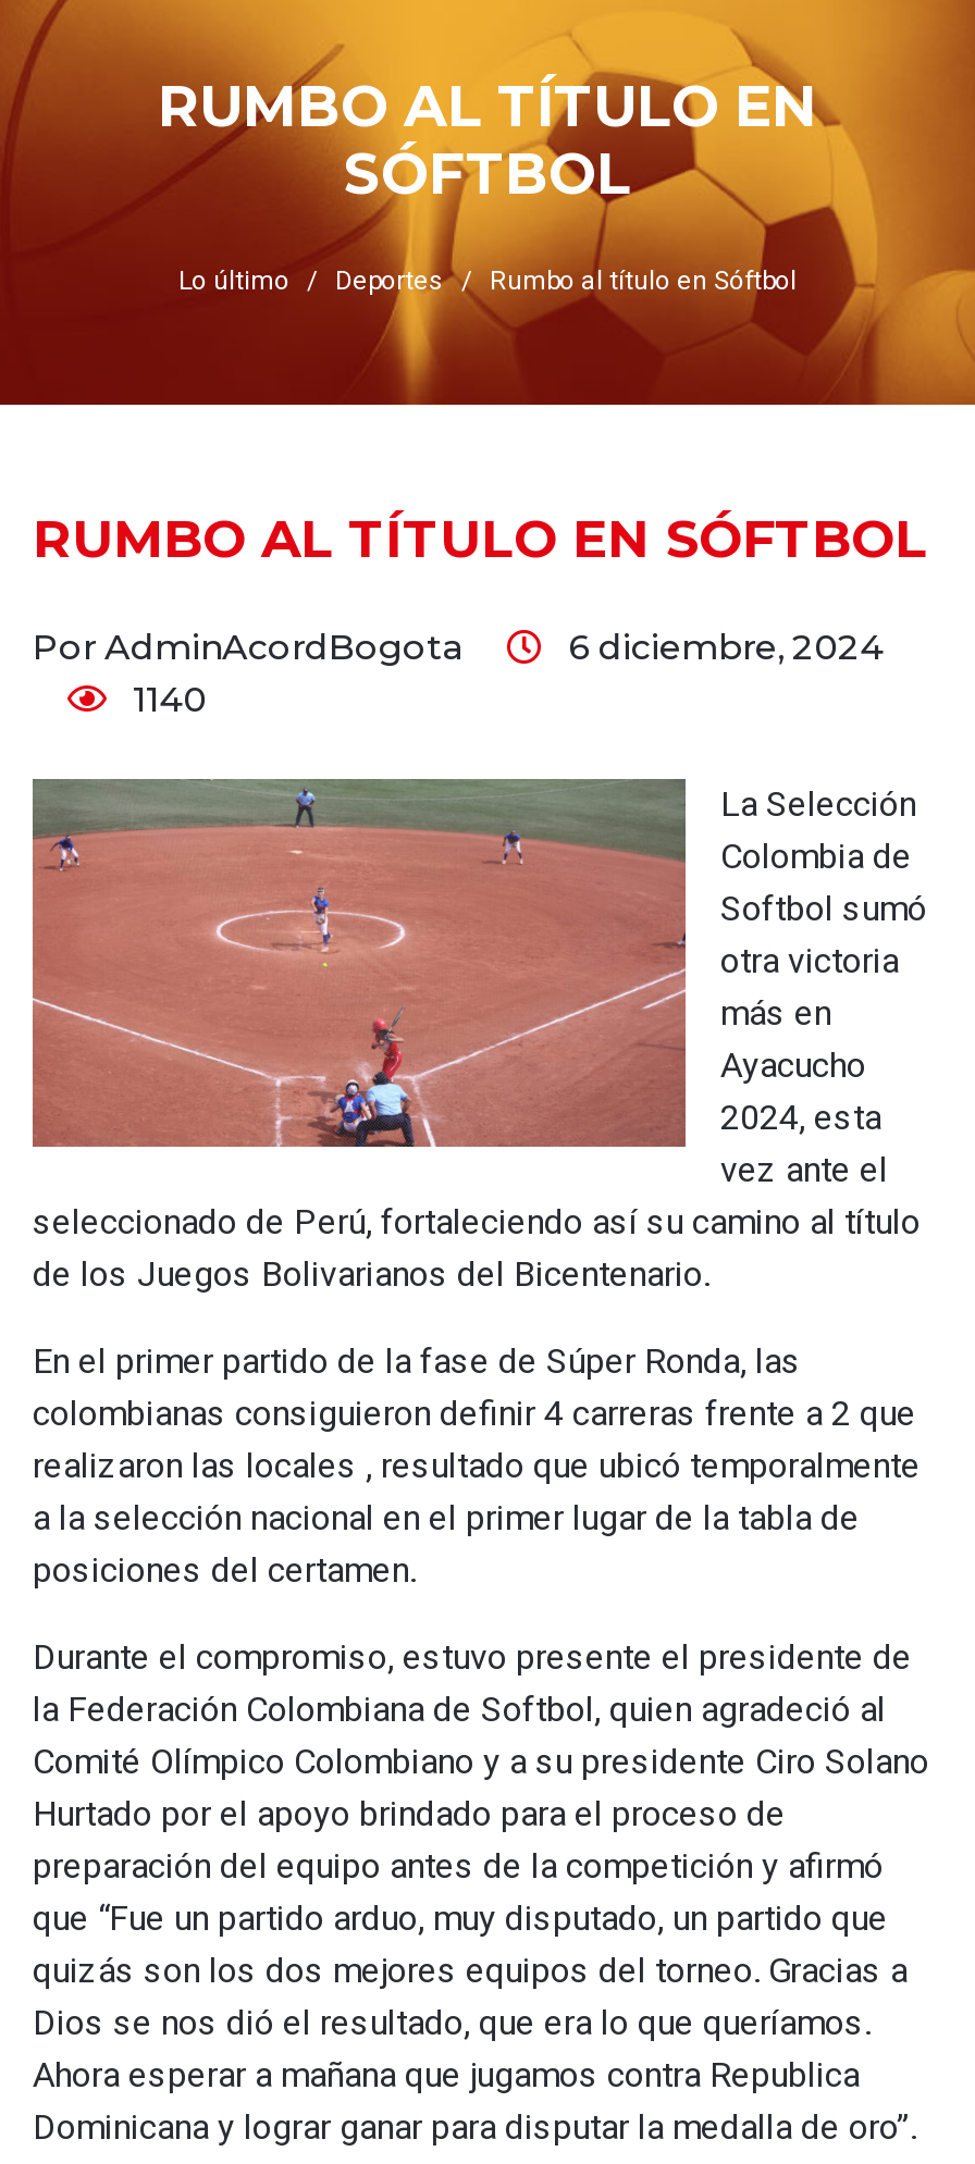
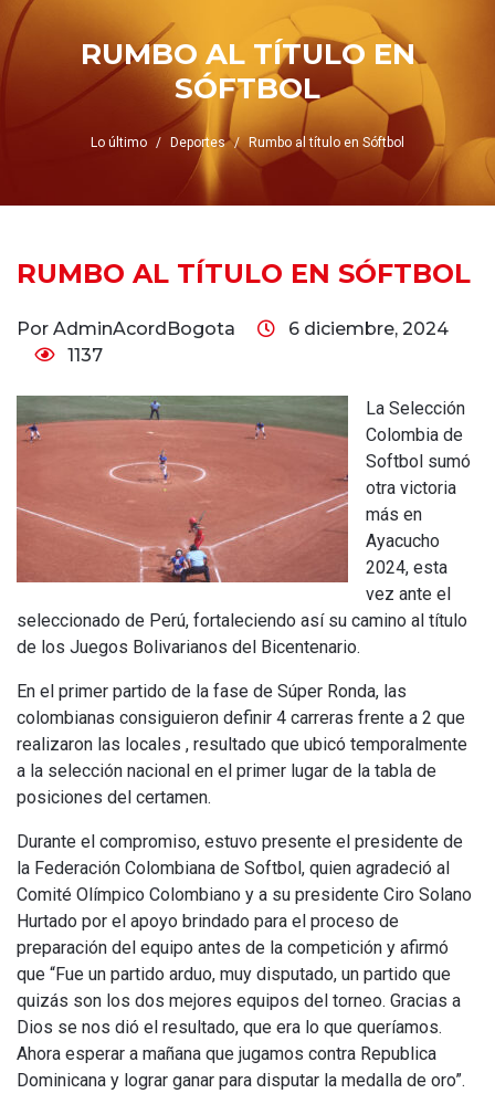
[124,679,207,720] 1140 -> [63,345,103,366] 1137

